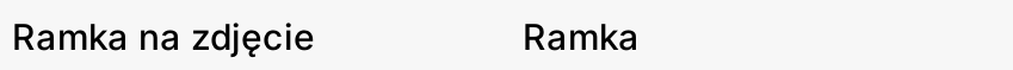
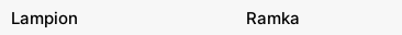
[12,14,315,59] Ramka na zdjęcie -> [11,8,78,28] Lampion

